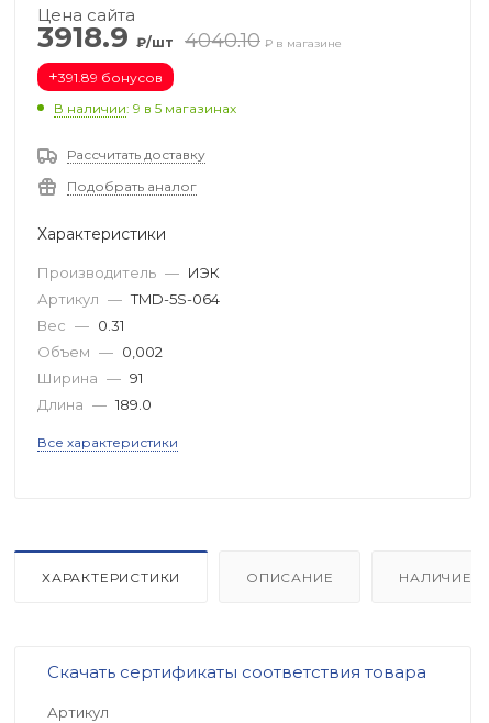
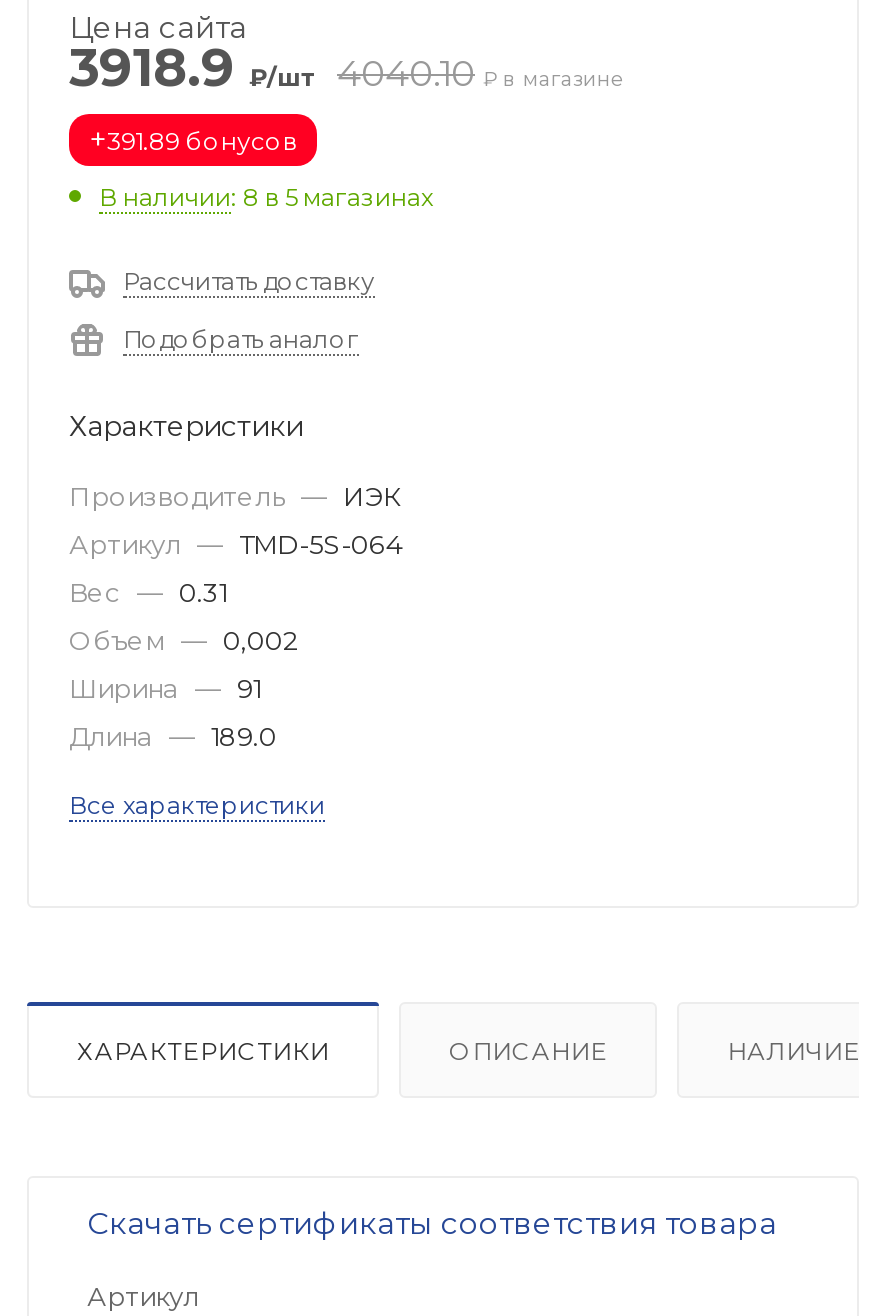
[54,100,236,116] В наличии: 9 в 5 магазинах -> [99,181,433,211] В наличии: 8 в 5 магазинах

